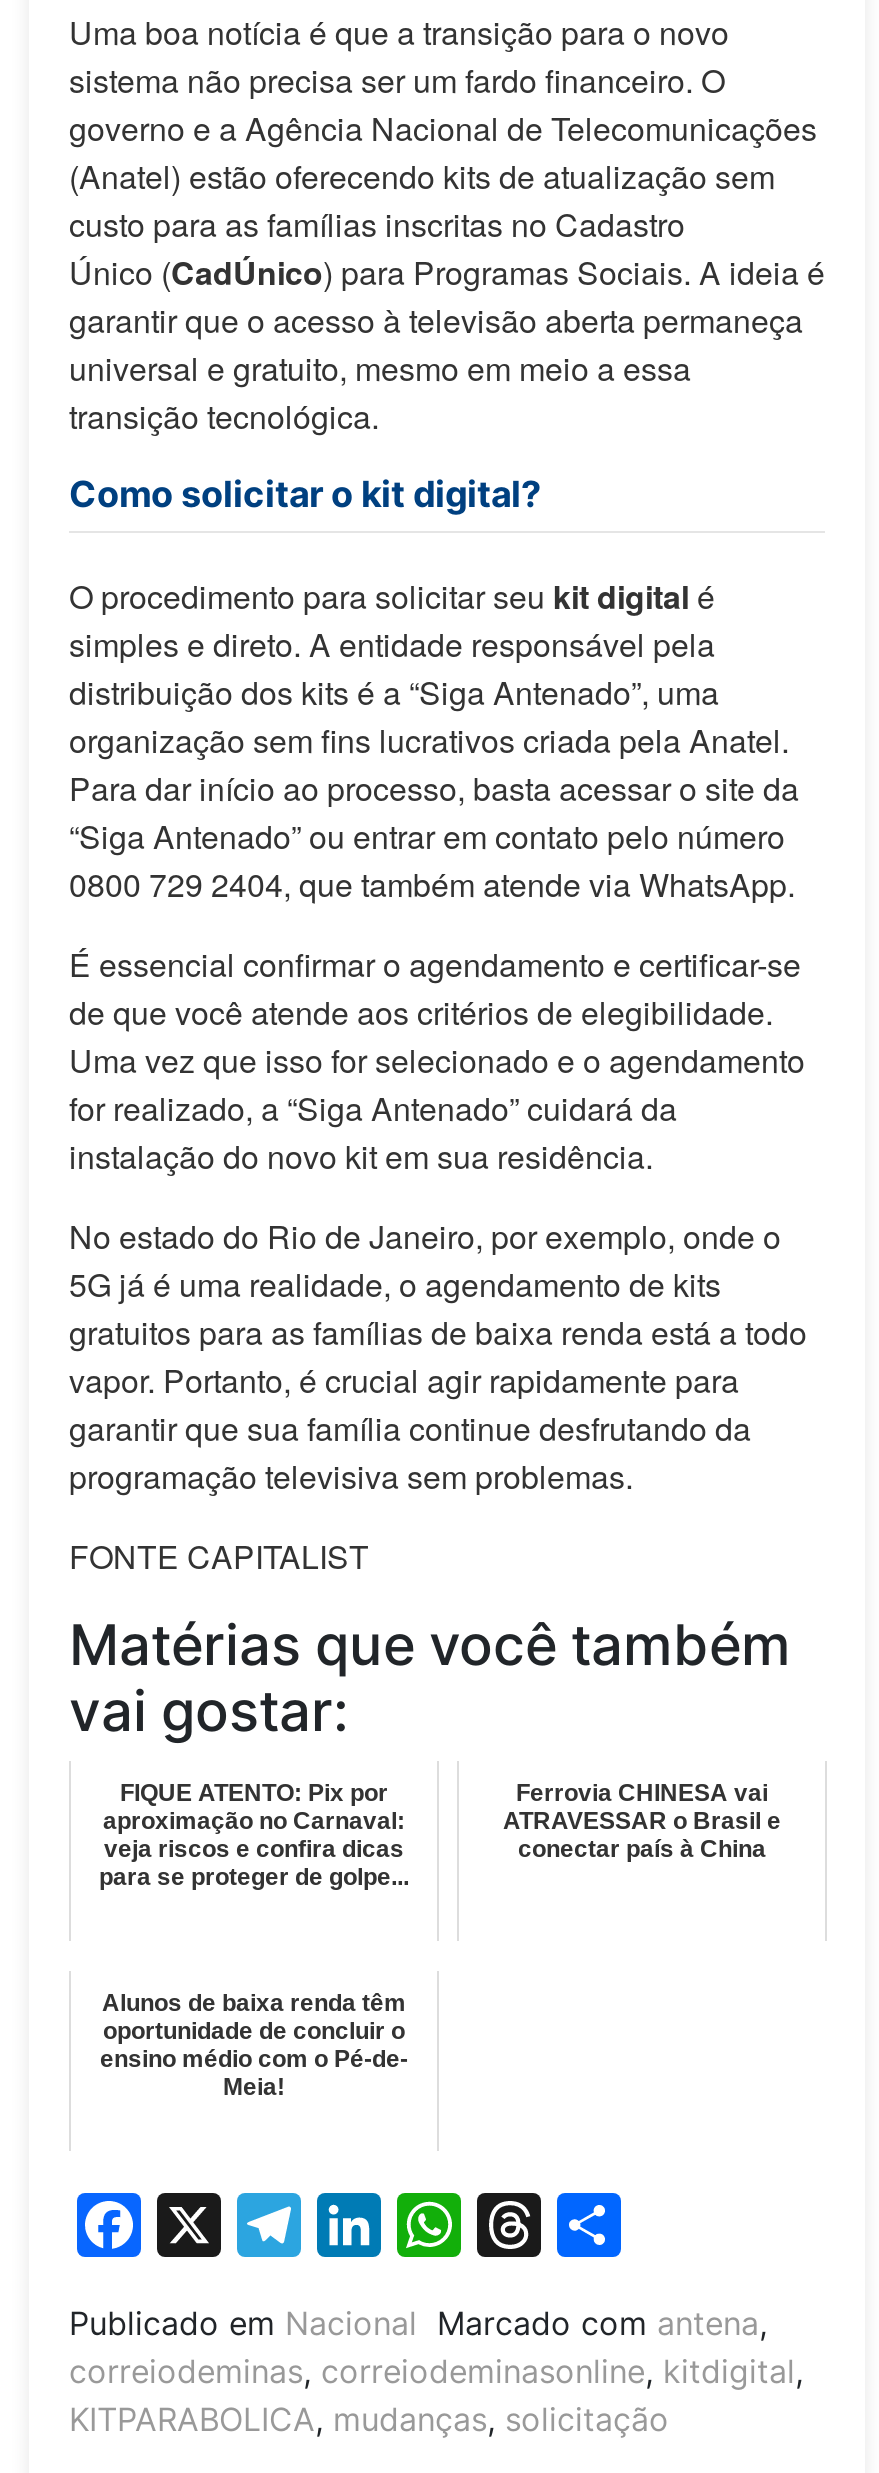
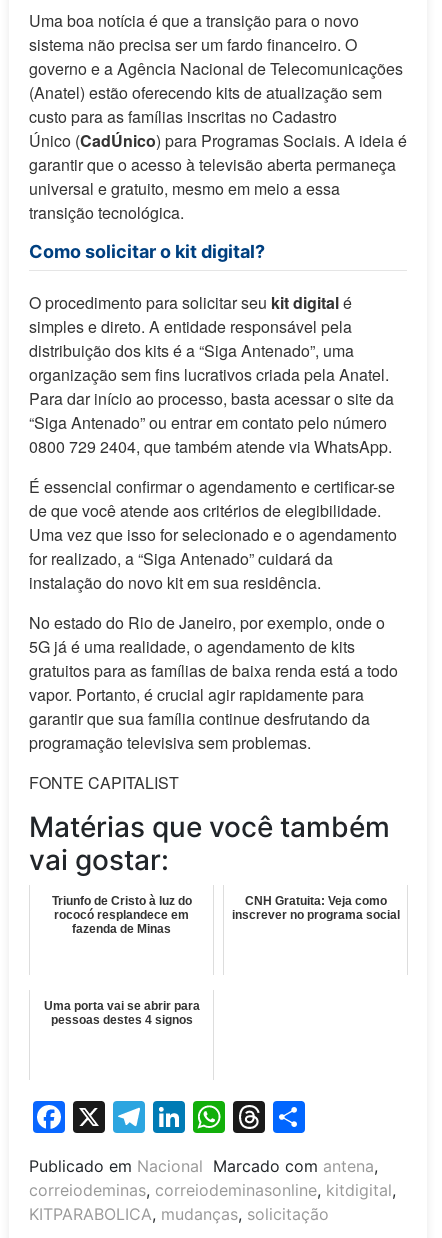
[99,1780,409,1892] FIQUE ATENTO: Pix por | aproximação no Carnaval: | veja riscos e confira dicas | para se proteger de golpe... -> [51,894,191,936] Triunfo de Cristo à luz do | rococó resplandece em | fazenda de Minas
[503,1780,781,1864] Ferrovia CHINESA vai | ATRAVESSAR o Brasil e | conectar país à China -> [231,894,399,922] CNH Gratuita: Veja como | inscrever no programa social
[100,1990,408,2102] Alunos de baixa renda têm | oportunidade de concluir o | ensino médio com o Pé-de- | Meia! -> [43,999,199,1027] Uma porta vai se abrir para | pessoas destes 4 signos

